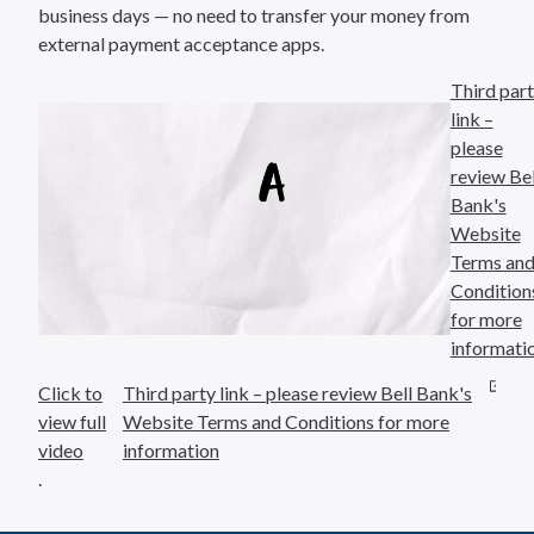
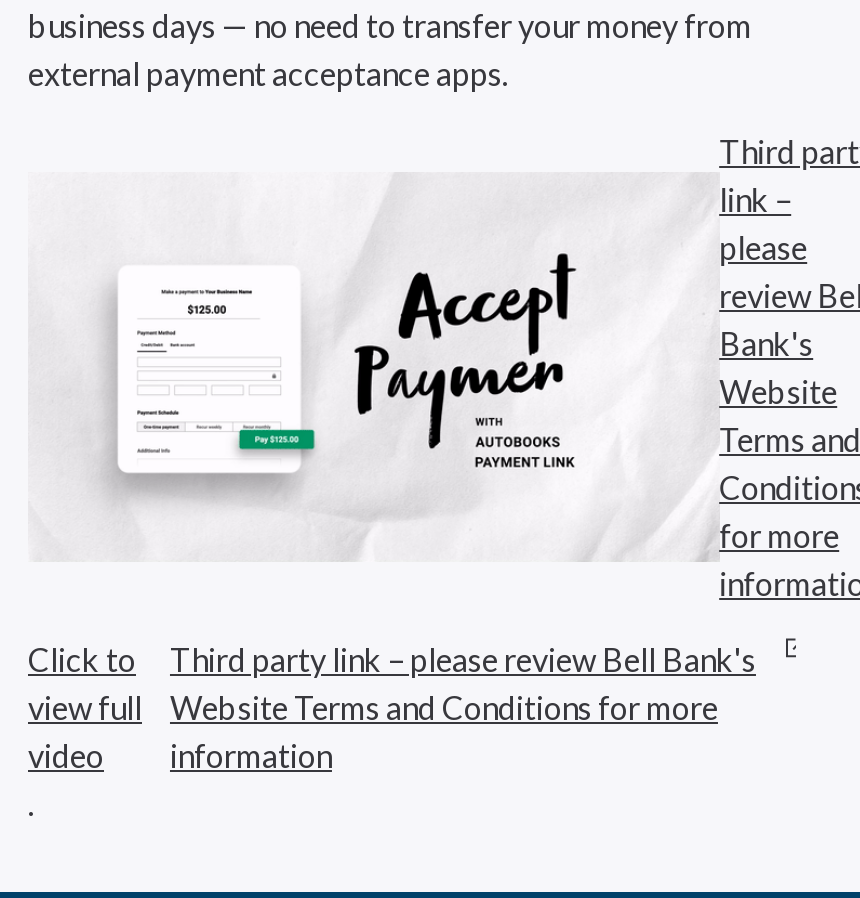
none -> [354,252,576,470] [image]
none -> [106,290,318,498] [image]

